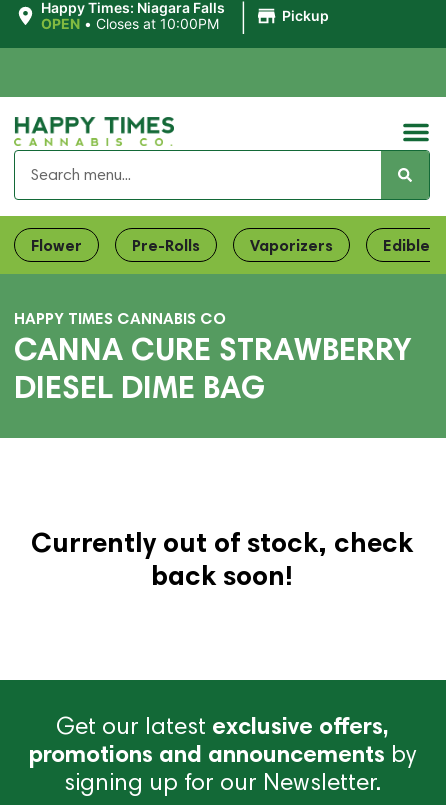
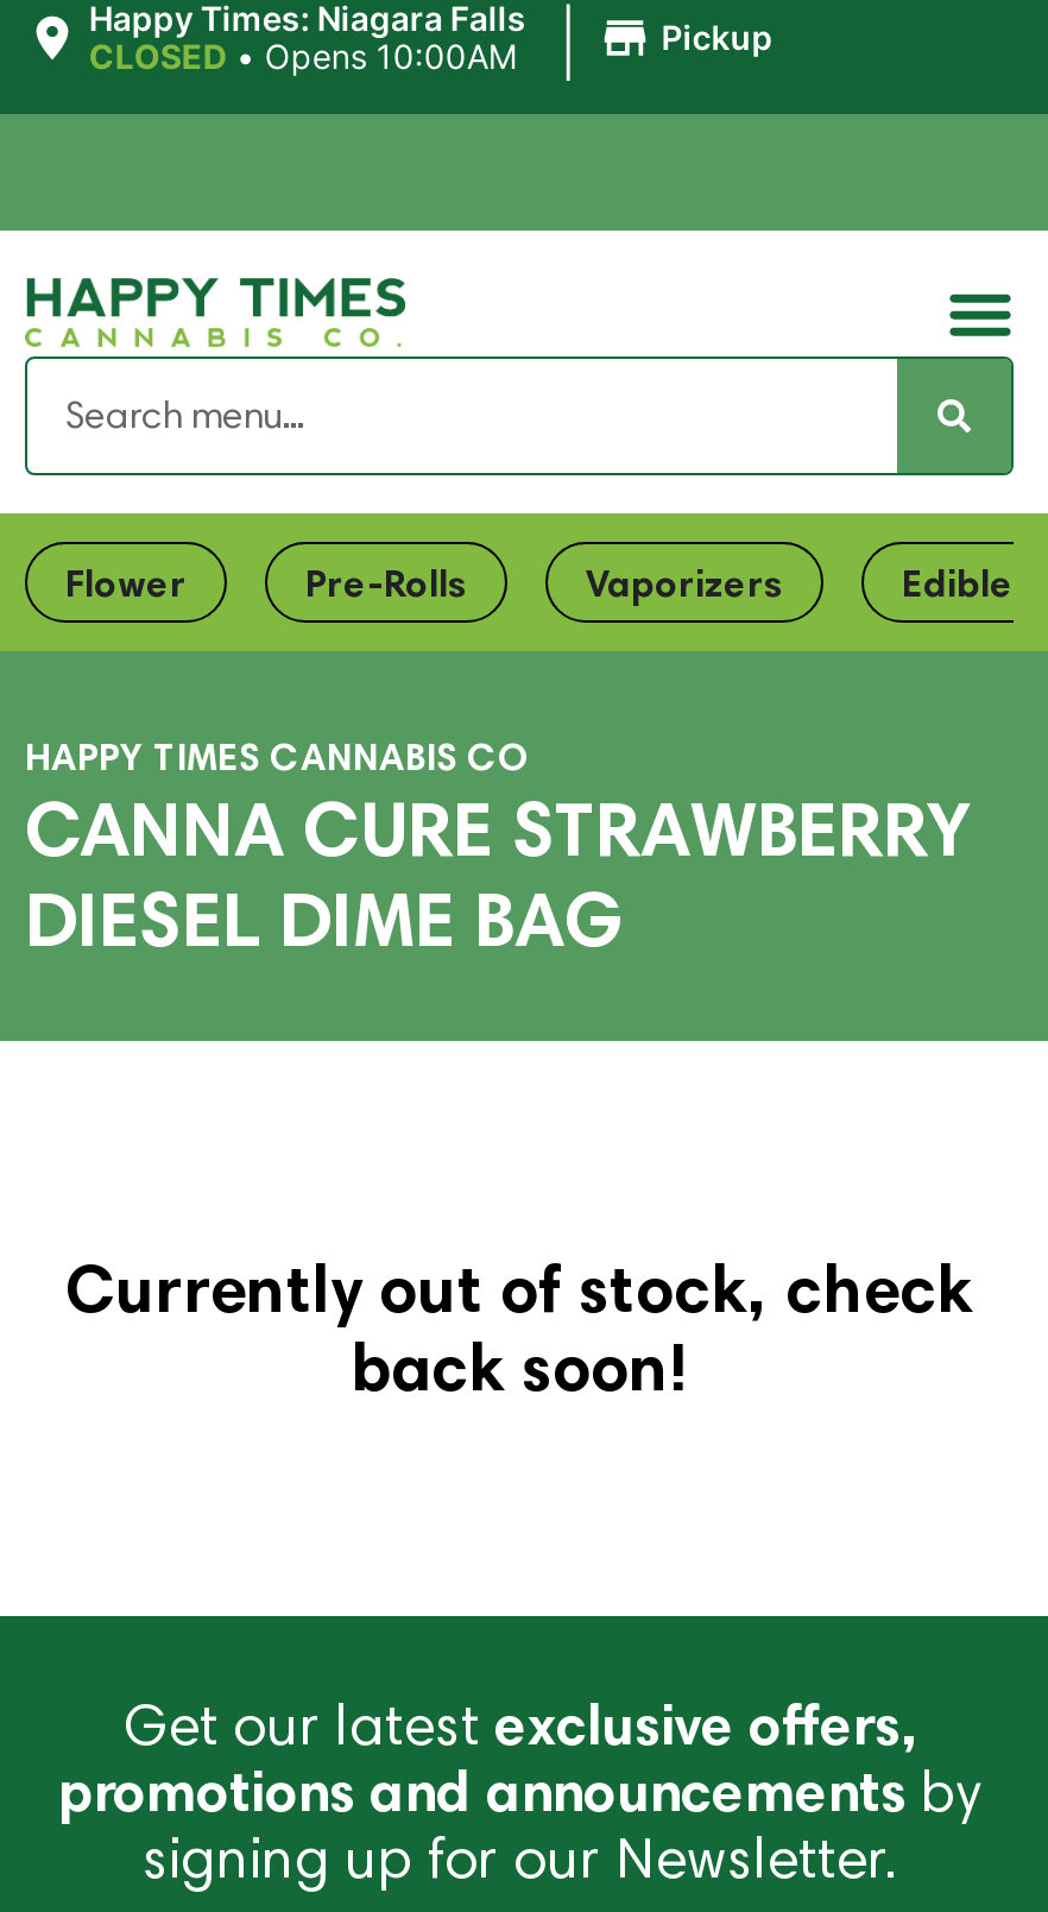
[41,15,219,32] OPEN • Closes at 10:00PM -> [89,36,516,76] CLOSED • Opens 10:00AM

